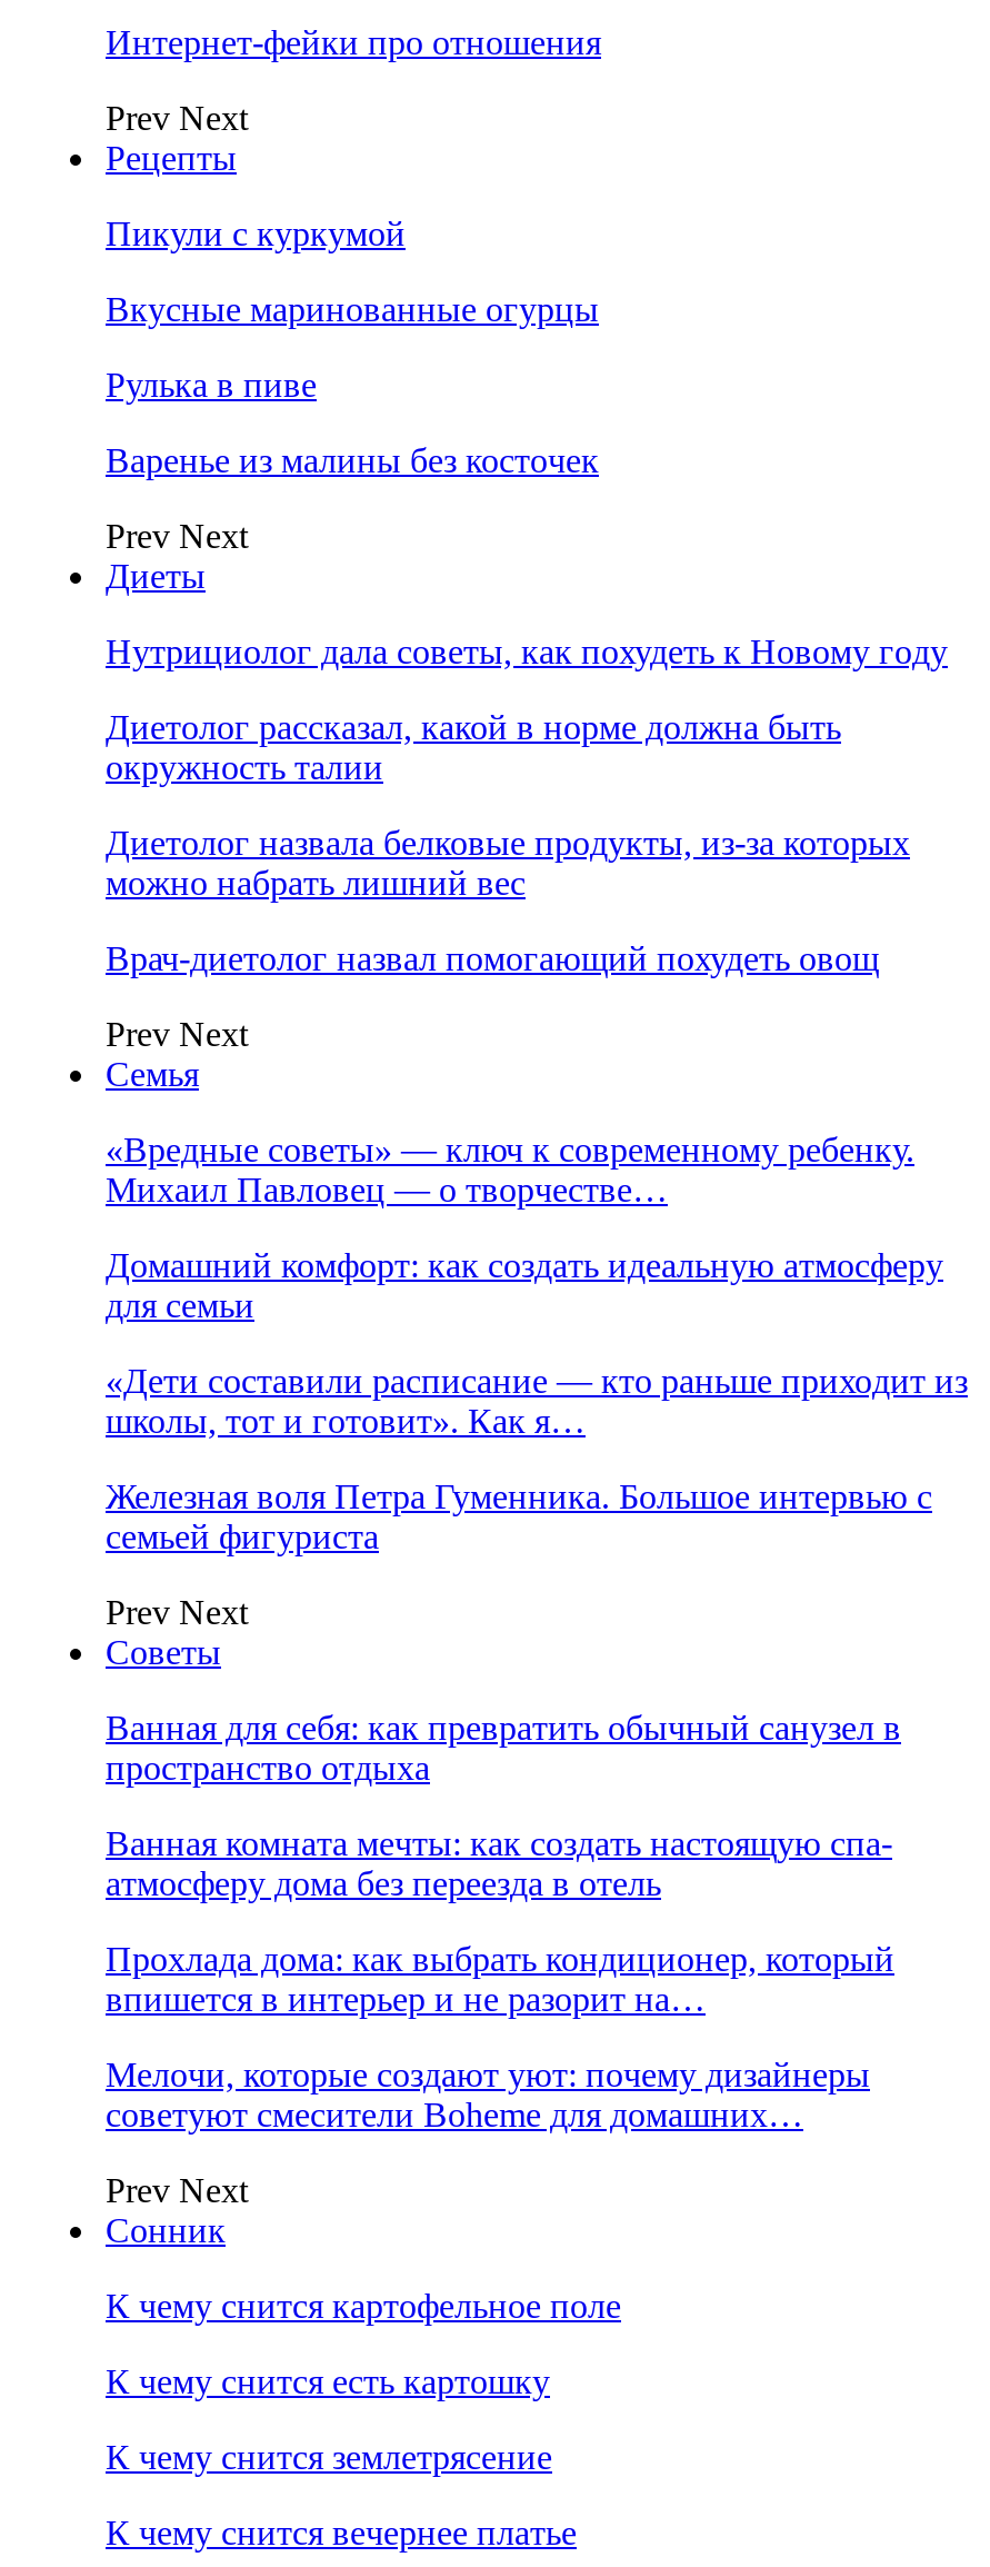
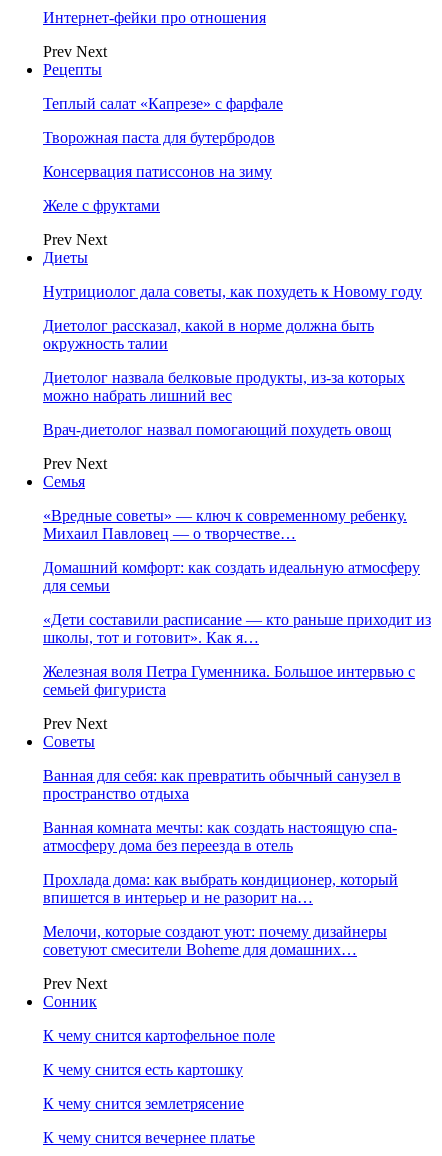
[106,215,406,252] Пикули с куркумой -> [43,95,283,112] Теплый салат «Капрезе» с фарфале
[106,290,599,328] Вкусные маринованные огурцы -> [43,129,275,146] Творожная паста для бутербродов
[106,366,317,404] Рулька в пиве -> [43,163,272,180] Консервация патиссонов на зиму
[106,441,599,479] Варенье из малины без косточек -> [43,197,160,214] Желе с фруктами

